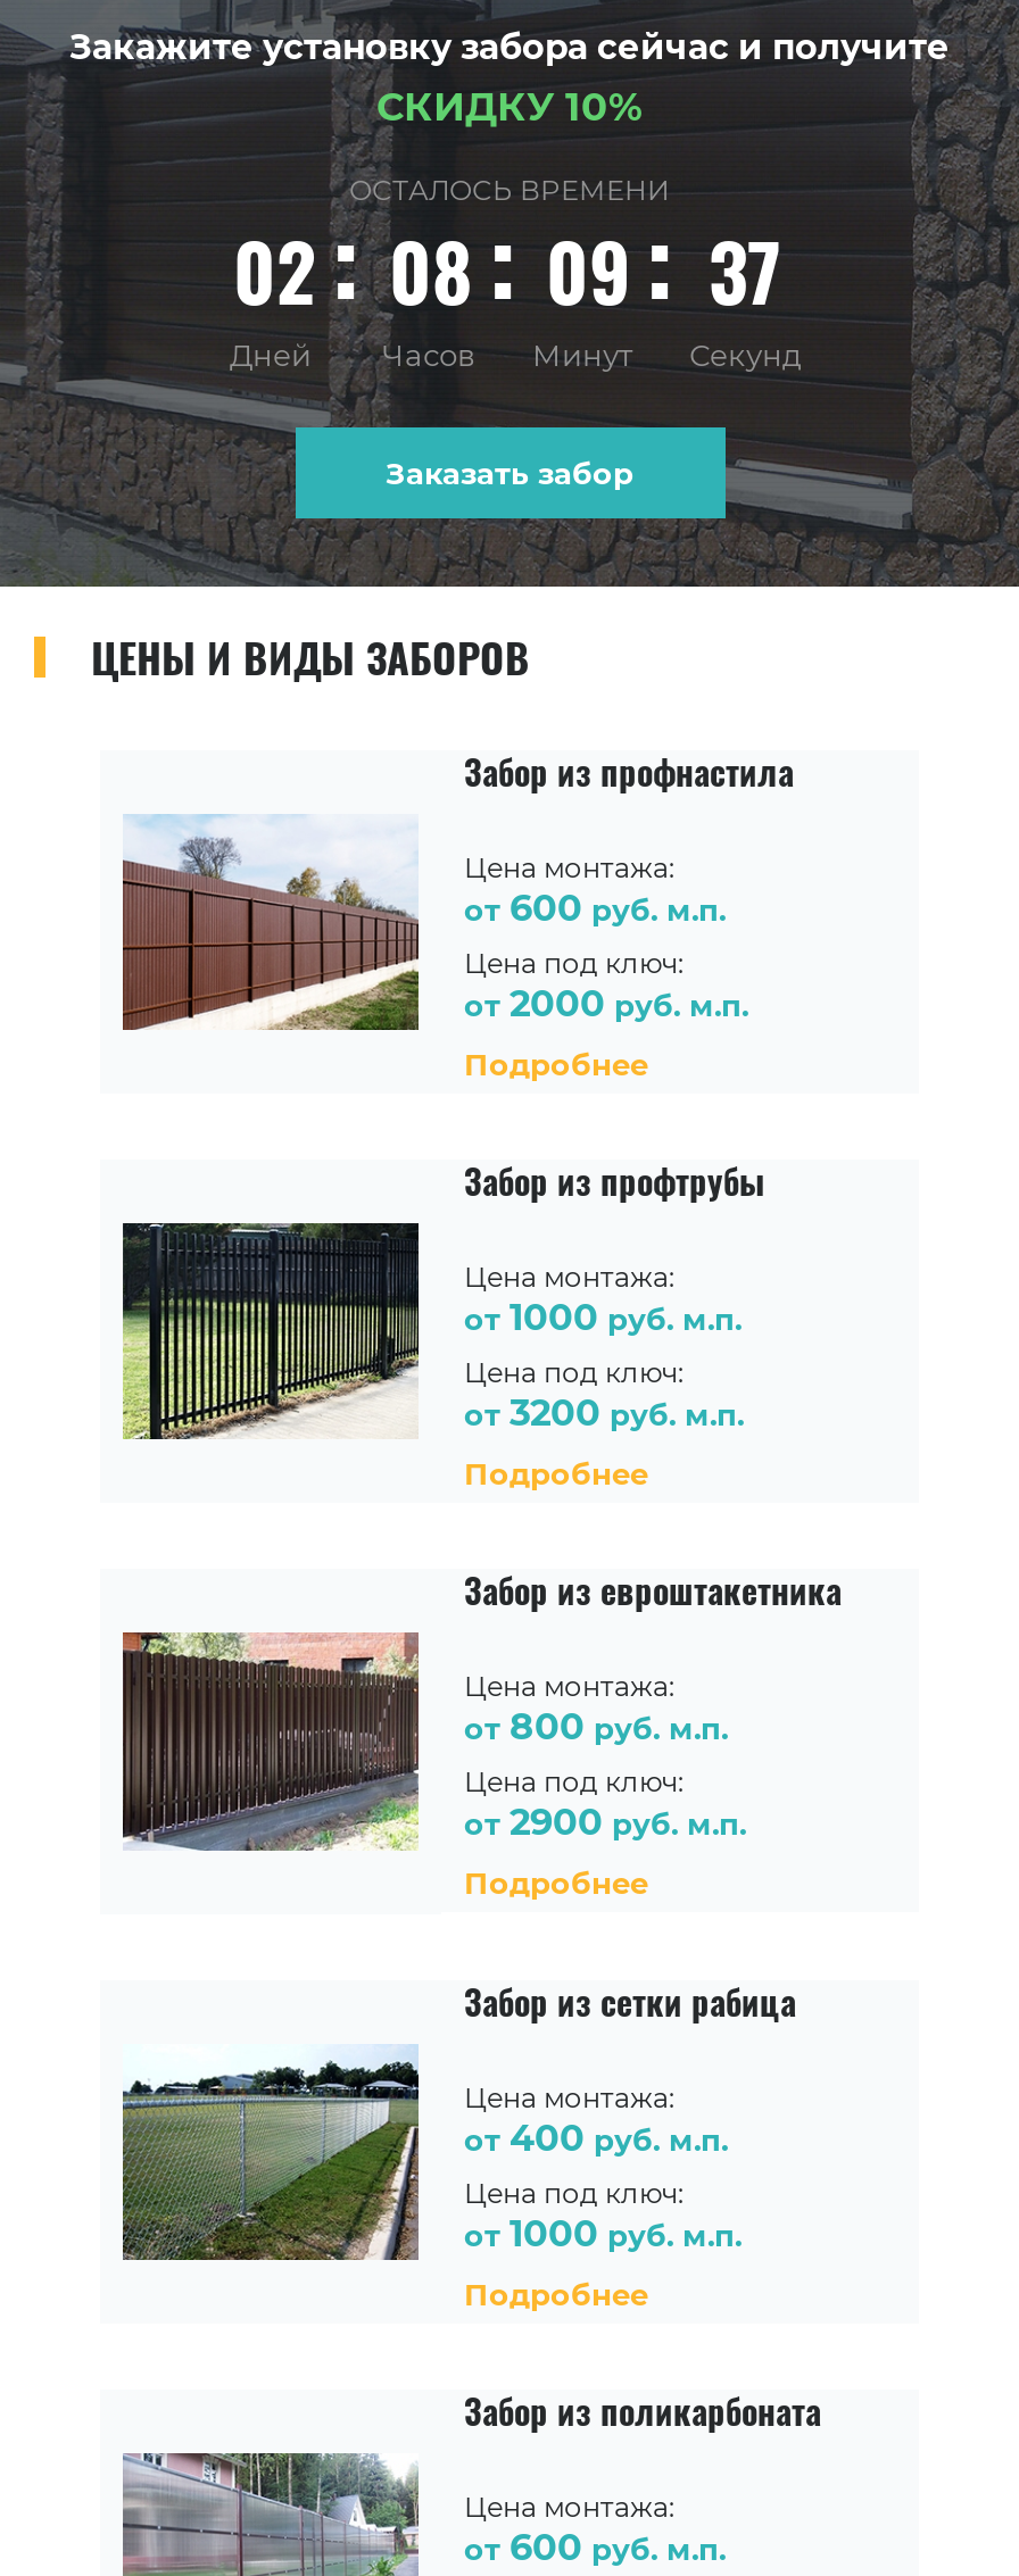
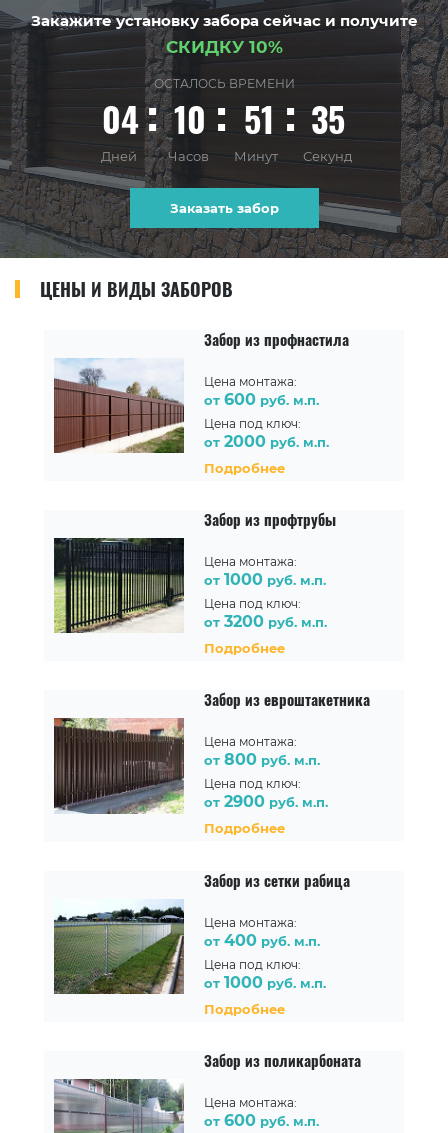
[233,211,315,327] 02 -> [102,93,139,144] 04
[389,211,473,327] 08 -> [173,93,205,144] 10
[546,211,630,327] 09 -> [243,93,273,144] 51

